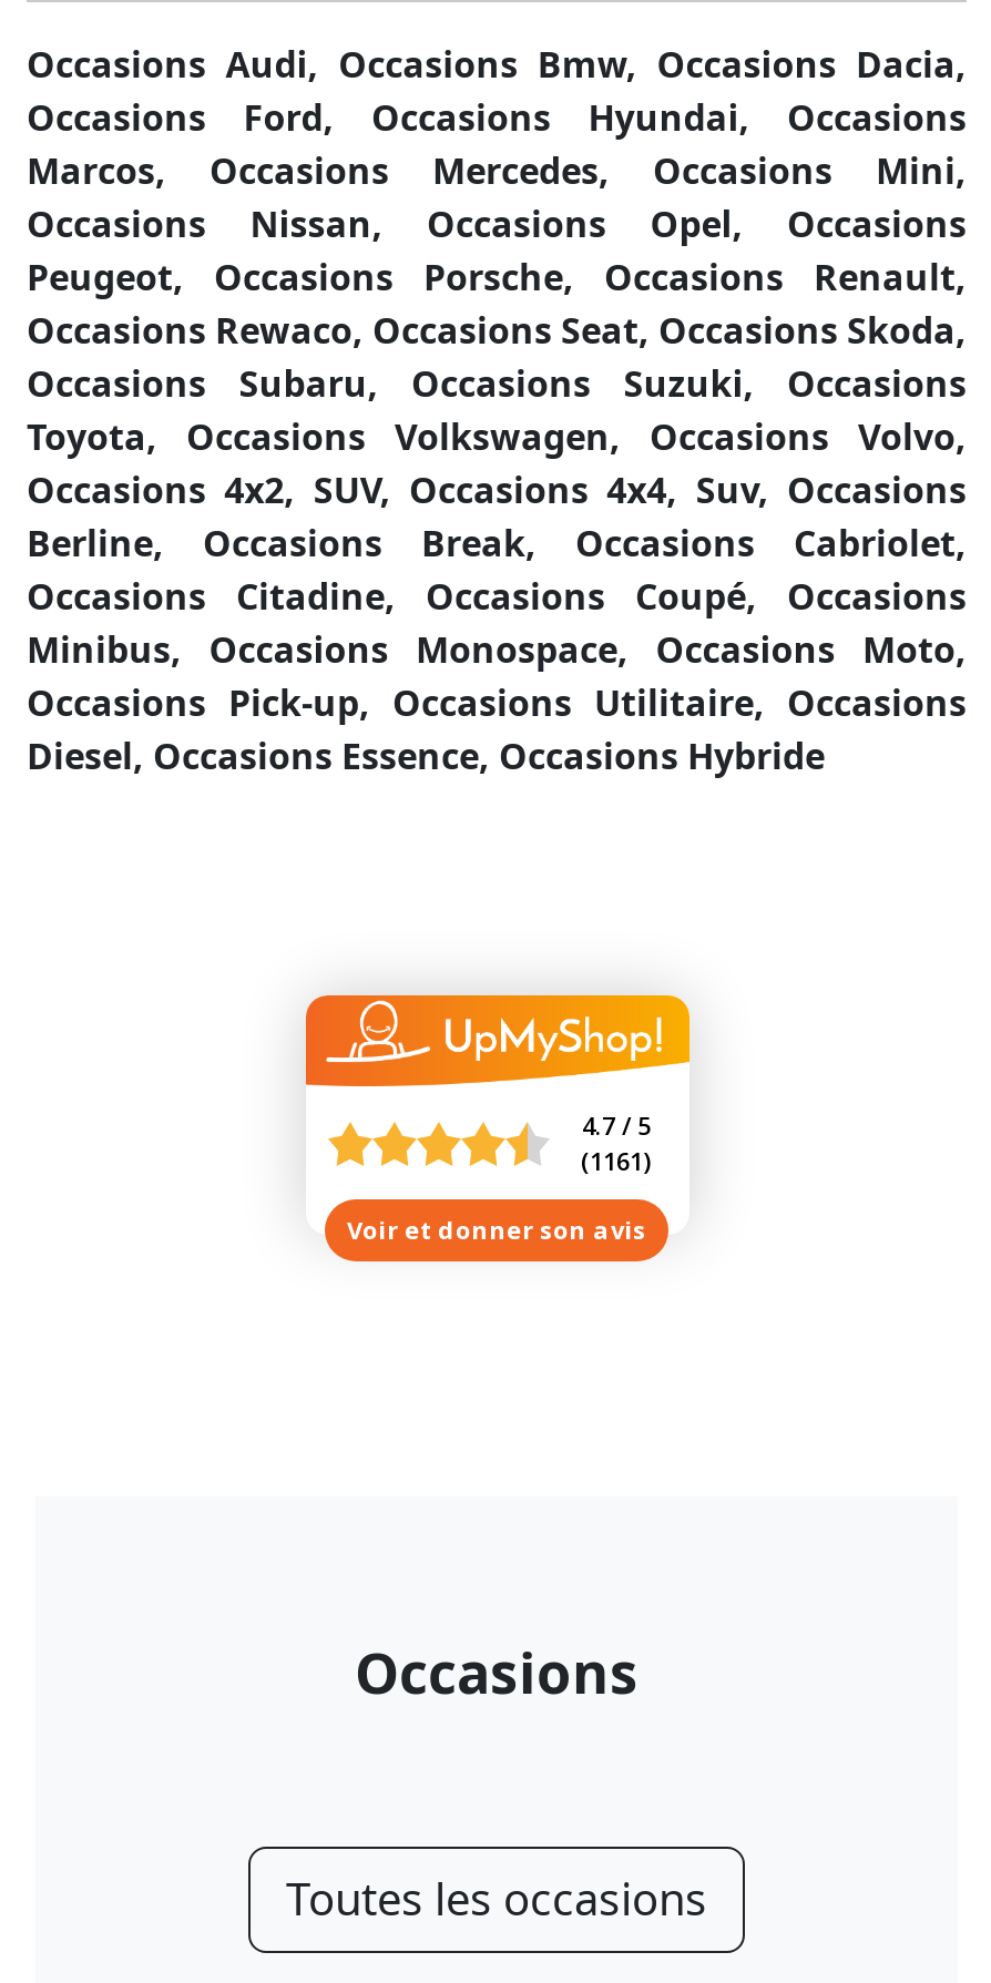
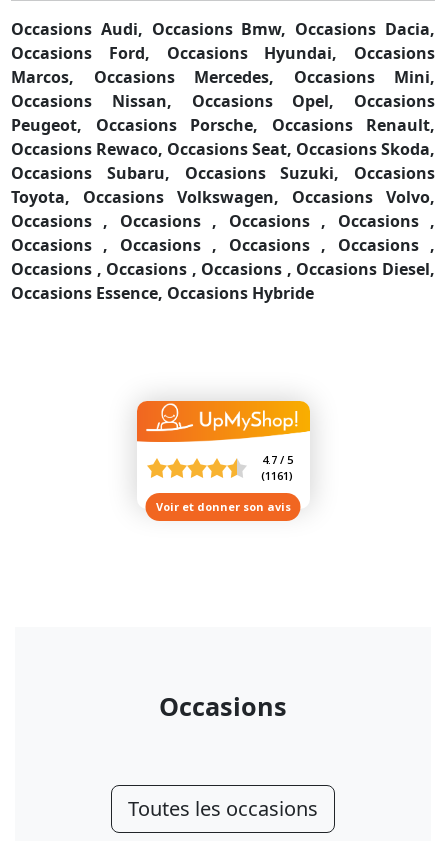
[27,465,967,780] Occasions 4x2, SUV, Occasions 4x4, Suv, Occasions | Berline, Occasions Break, Occasions Cabriolet, | Occasions Citadine, Occasions Coupé, Occasions | Minibus, Occasions Monospace, Occasions Moto, | Occasions Pick-up, Occasions Utilitaire, Occasions | Diesel, Occasions Essence, Occasions Hybride -> [11,210,435,304] Occasions , Occasions , Occasions , Occasions , | Occasions , Occasions , Occasions , Occasions , | Occasions , Occasions , Occasions , Occasions Diesel, | Occasions Essence, Occasions Hybride

